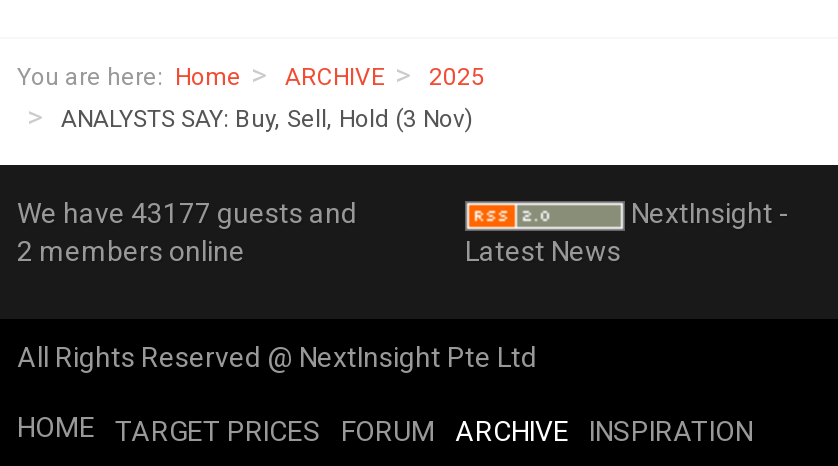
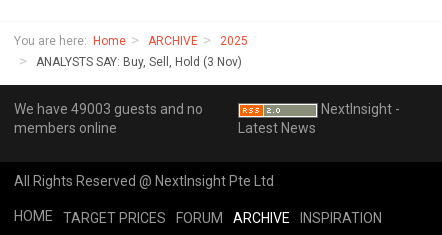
[17,197,357,267] We have 43177 guests and | 2 members online -> [14,101,203,136] We have 49003 guests and no | members online

